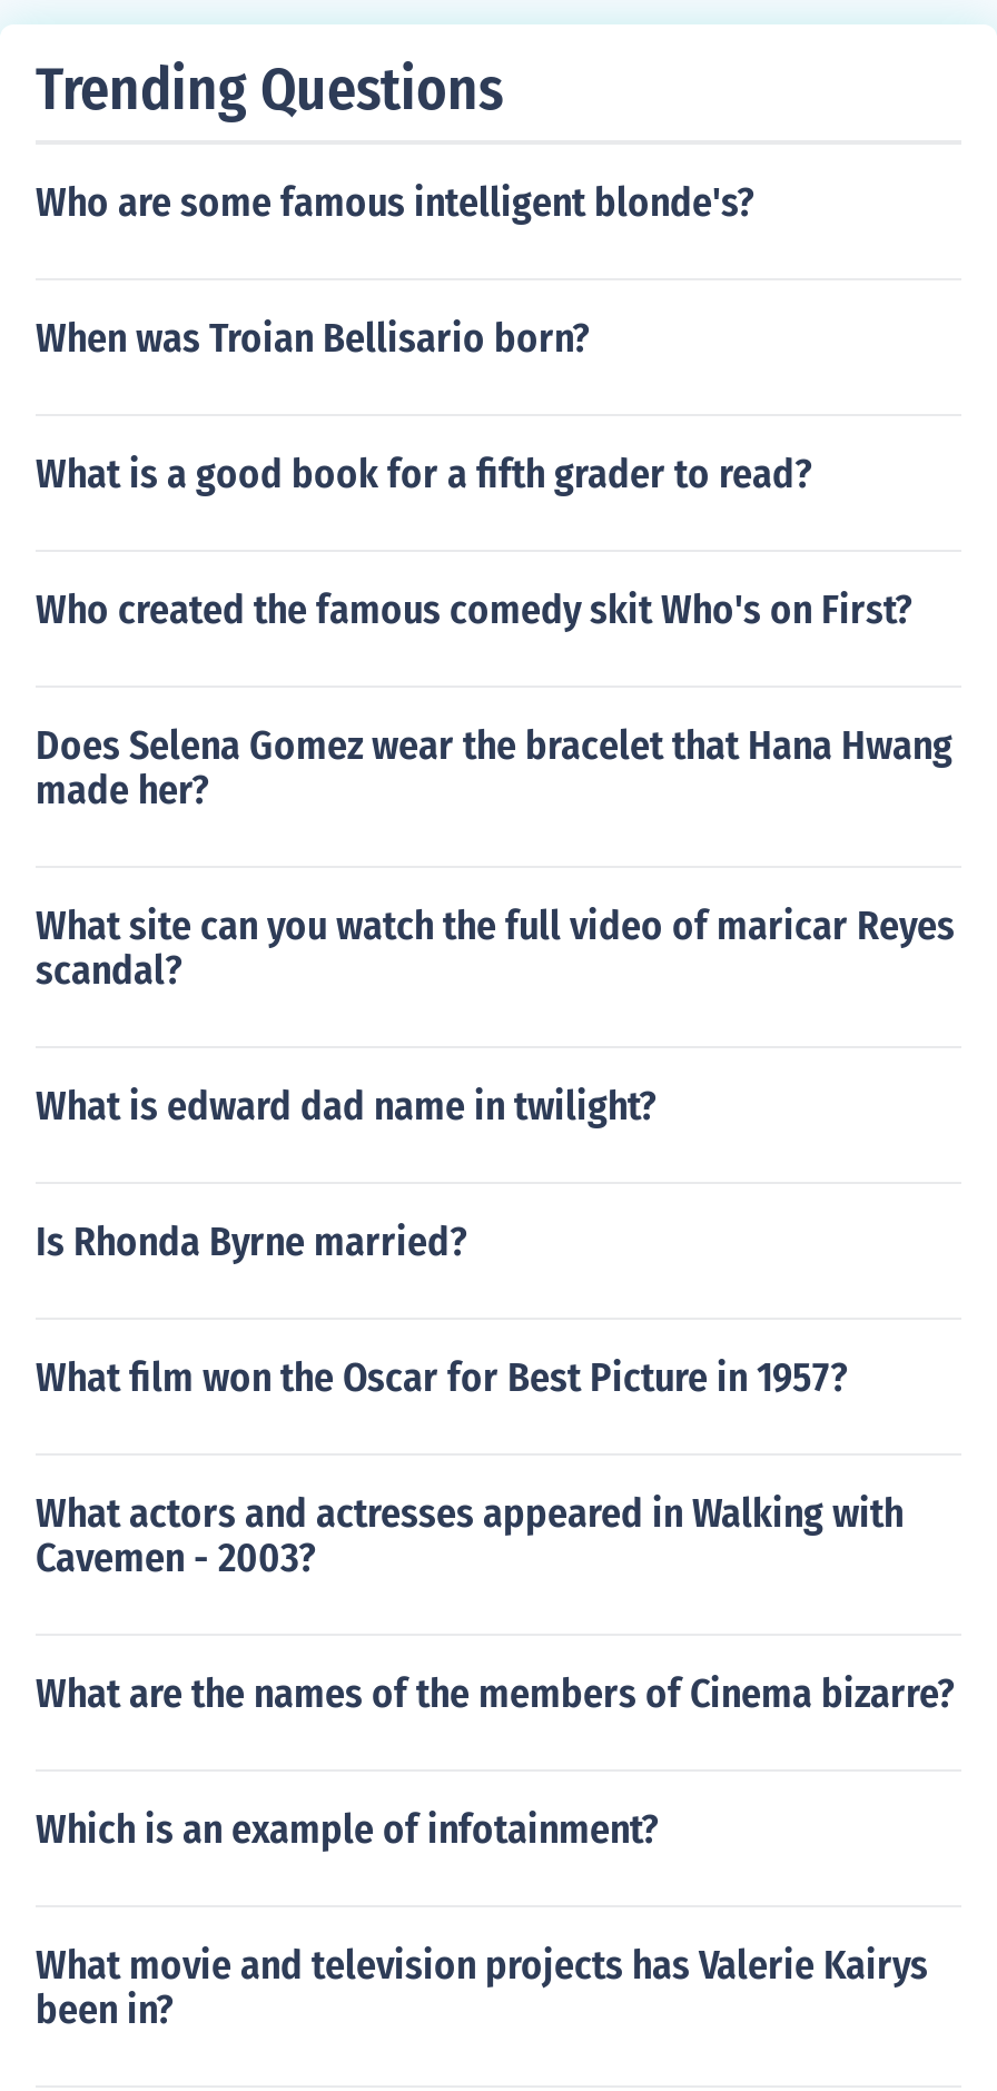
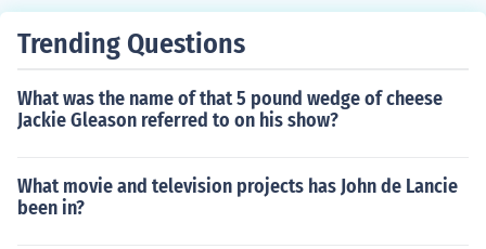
[36,178,955,1990] Who are some famous intelligent blonde's? | When was Troian Bellisario born? | What is a good book for a fifth grader to read? | Who created the famous comedy skit Who's on First? | Does Selena Gomez wear the bracelet that Hana Hwang | made her? | What site can you watch the full video of maricar Reyes | scandal? | What is edward dad name in twilight? | Is Rhonda Byrne married? | What film won the Oscar for Best Picture in 1957? | What actors and actresses appeared in Walking with | Cavemen - 2003? | What are the names of the members of Cinema bizarre? | Which is an example of infotainment? | What movie and television projects has Valerie Kairys -> [17,87,458,198] What was the name of that 5 pound wedge of cheese | Jackie Gleason referred to on his show? | What movie and television projects has John de Lancie

